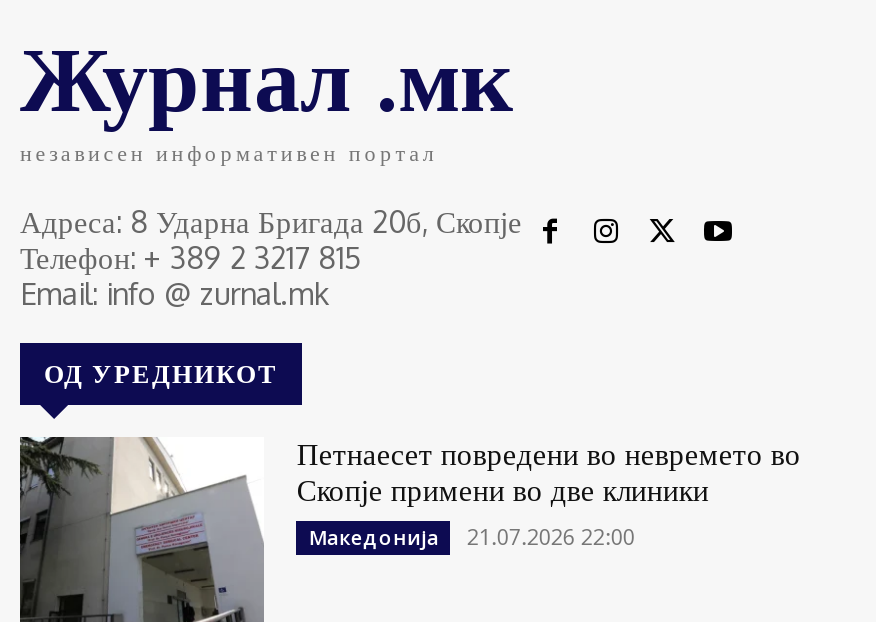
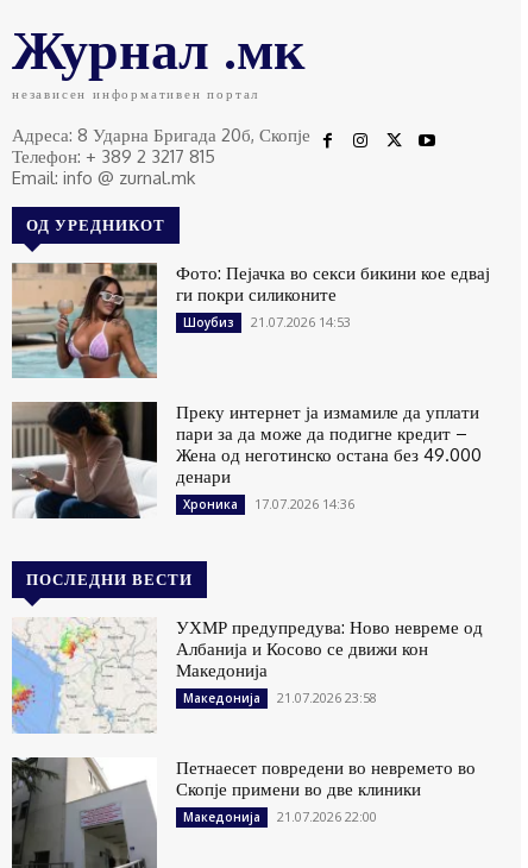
none -> [11,570,483,747] [image] | ПОСЛЕДНИ ВЕСТИ | УХМР предупредува: Ново невреме од | Албанија и Косово се движи кон | Македонија | Македонија | 21.07.2026 23:58
none -> [12,261,490,379] [image] | Фото: Пејачка во секси бикини кое едвај | ги покри силиконите | Шоубиз | 21.07.2026 14:53
none -> [12,401,482,520] [image] | Преку интернет ја измамиле да уплати | пари за да може да подигне кредит – | Жена од неготинско остана без 49.000 | денари | Хроника | 17.07.2026 14:36

